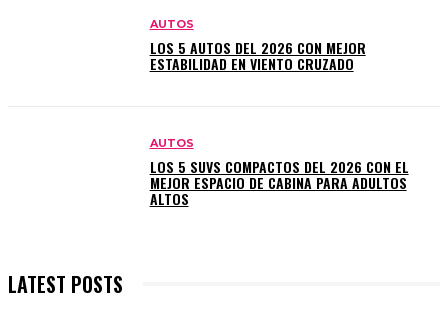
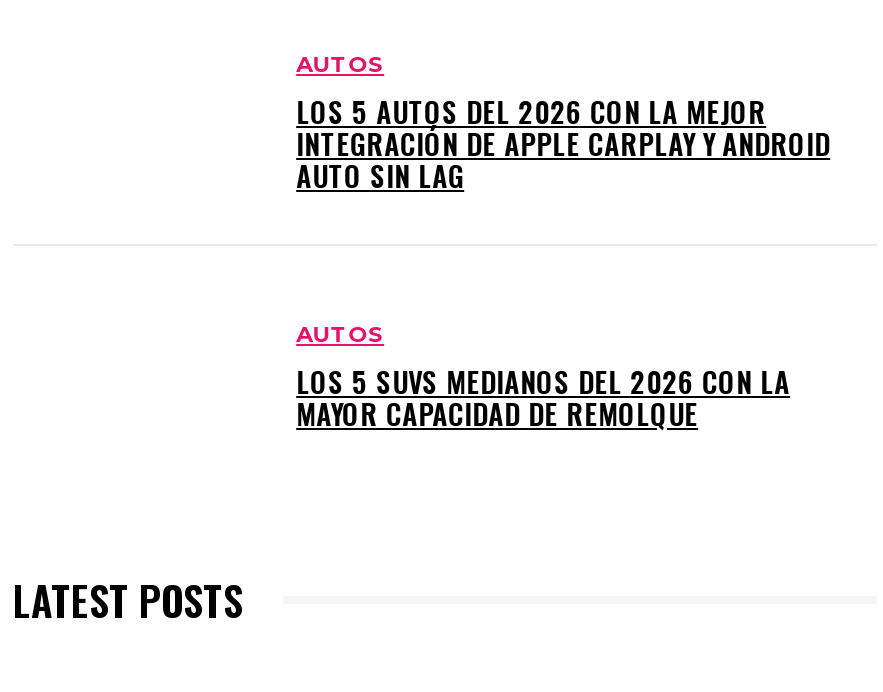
[150,37,366,74] LOS 5 AUTOS DEL 2026 CON MEJOR | ESTABILIDAD EN VIENTO CRUZADO -> [296,90,830,196] LOS 5 AUTOS DEL 2026 CON LA MEJOR | INTEGRACIÓN DE APPLE CARPLAY Y ANDROID | AUTO SIN LAG
[150,156,409,209] LOS 5 SUVS COMPACTOS DEL 2026 CON EL | MEJOR ESPACIO DE CABINA PARA ADULTOS | ALTOS -> [296,361,790,435] LOS 5 SUVS MEDIANOS DEL 2026 CON LA | MAYOR CAPACIDAD DE REMOLQUE

